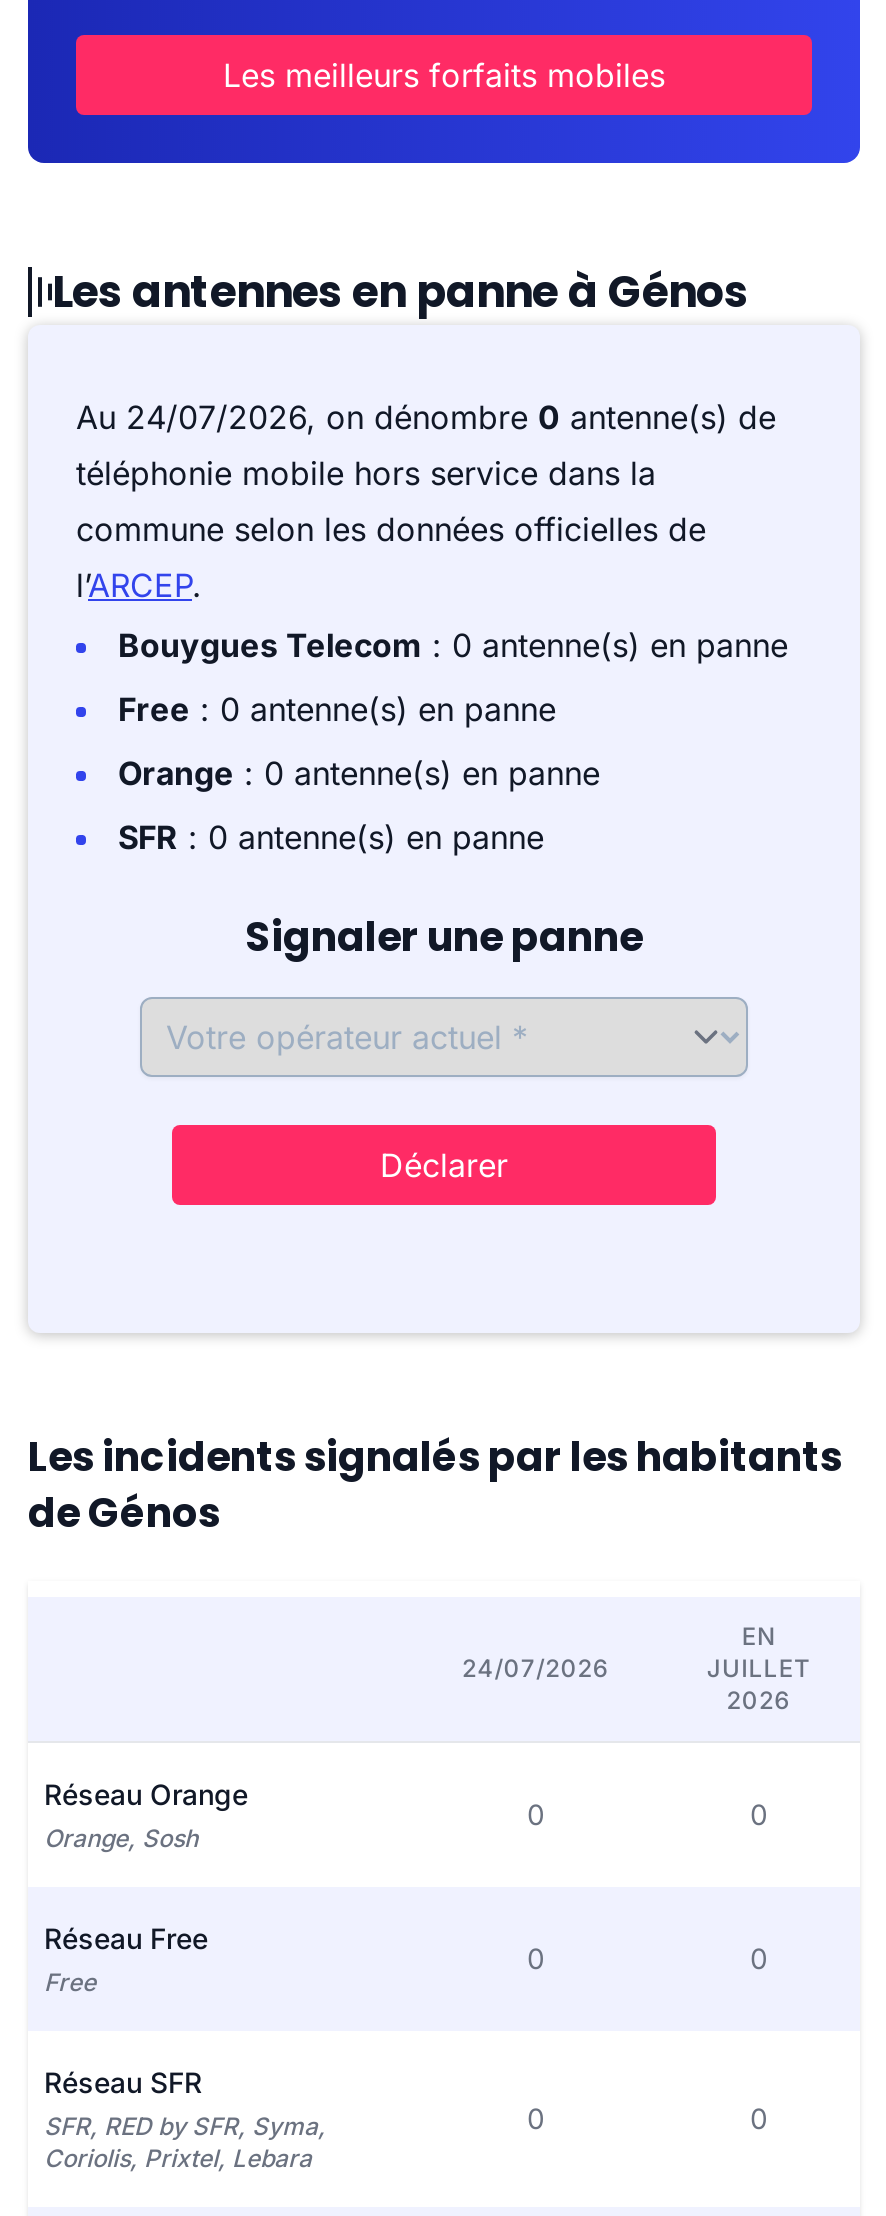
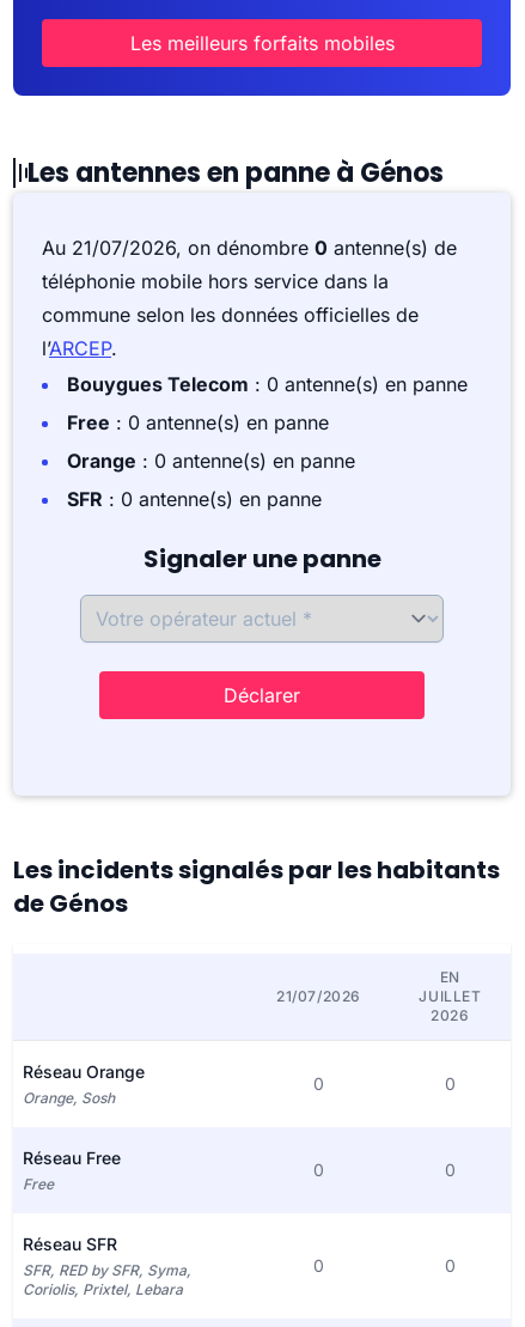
[76,397,776,437] Au 24/07/2026, on dénombre 0 antenne(s) de -> [42,236,457,260] Au 21/07/2026, on dénombre 0 antenne(s) de
[462,1653,610,1683] 24/07/2026 -> [276,987,361,1005] 21/07/2026

